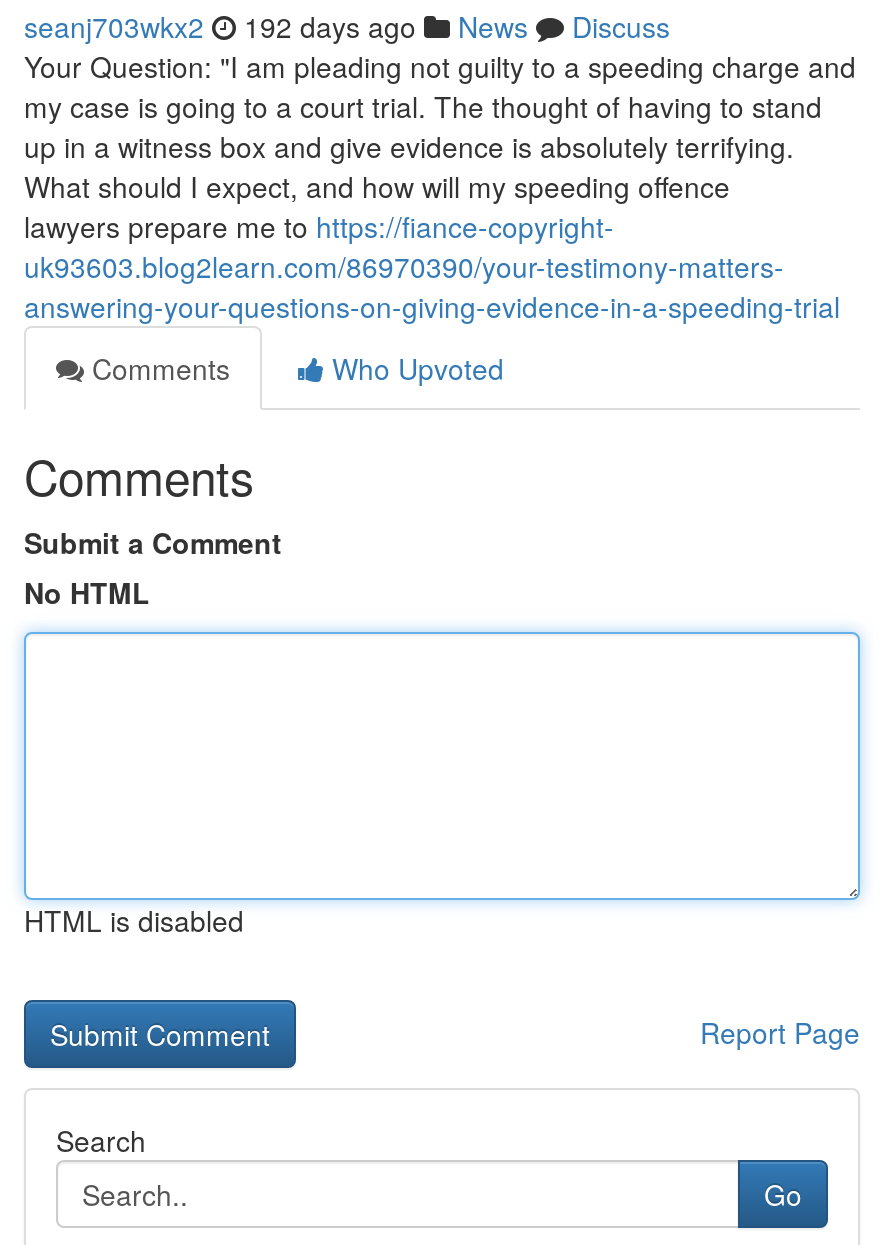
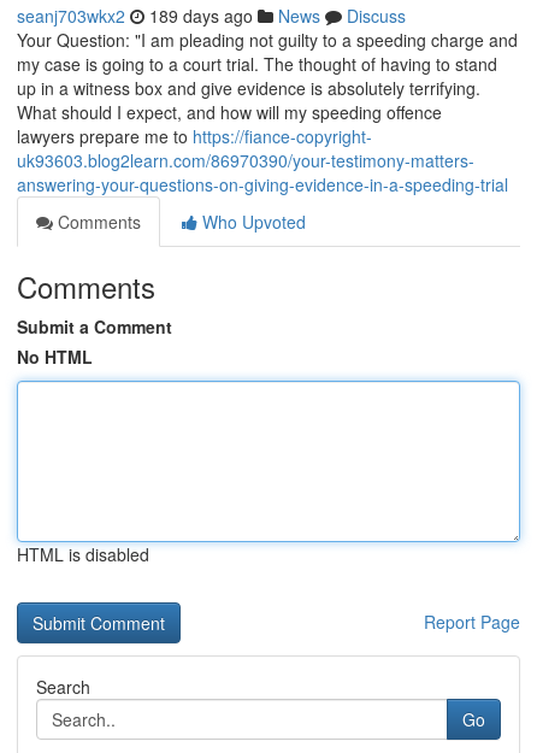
[24,6,670,46] seanj703wkx2 192 days ago News Discuss -> [17,4,406,28] seanj703wkx2 189 days ago News Discuss

